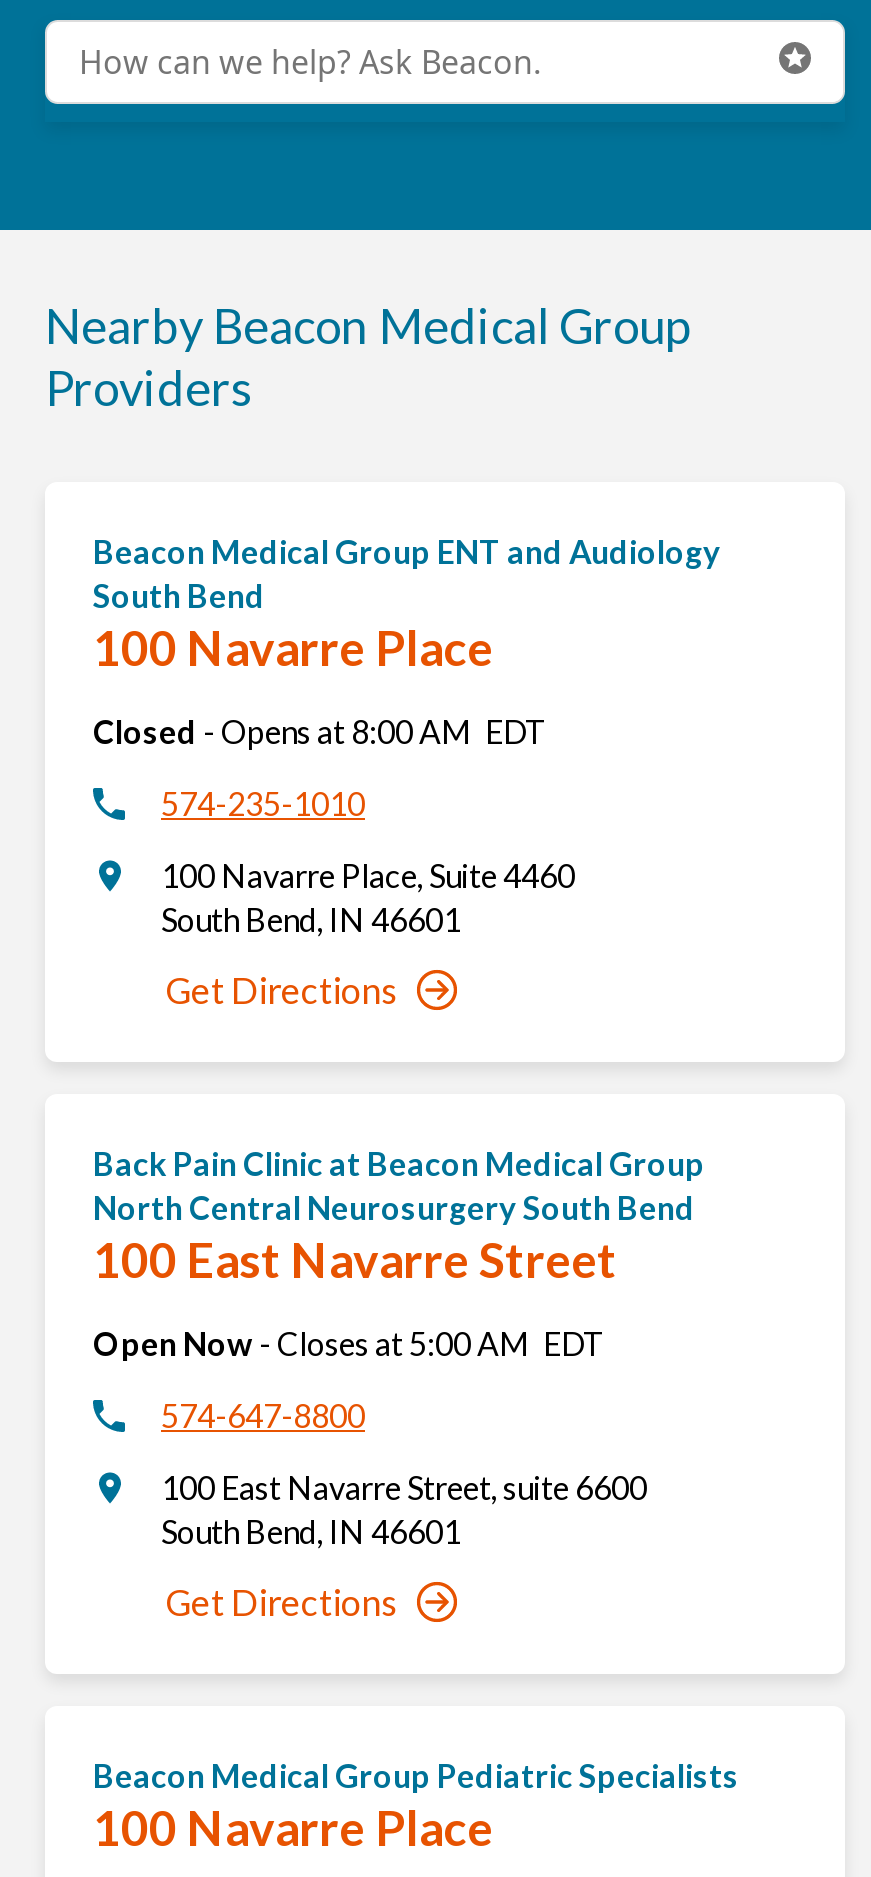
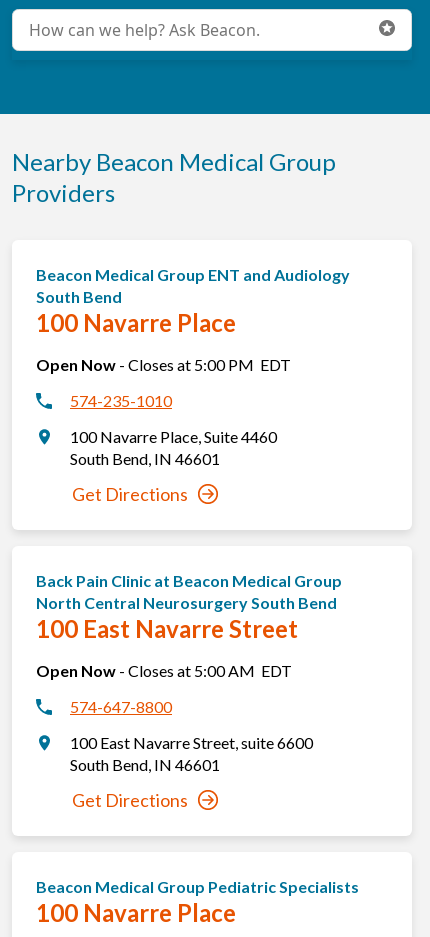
[93,712,547,750] Closed - Opens at 8:00 AM EDT -> [36,355,291,374] Open Now - Closes at 5:00 PM EDT

